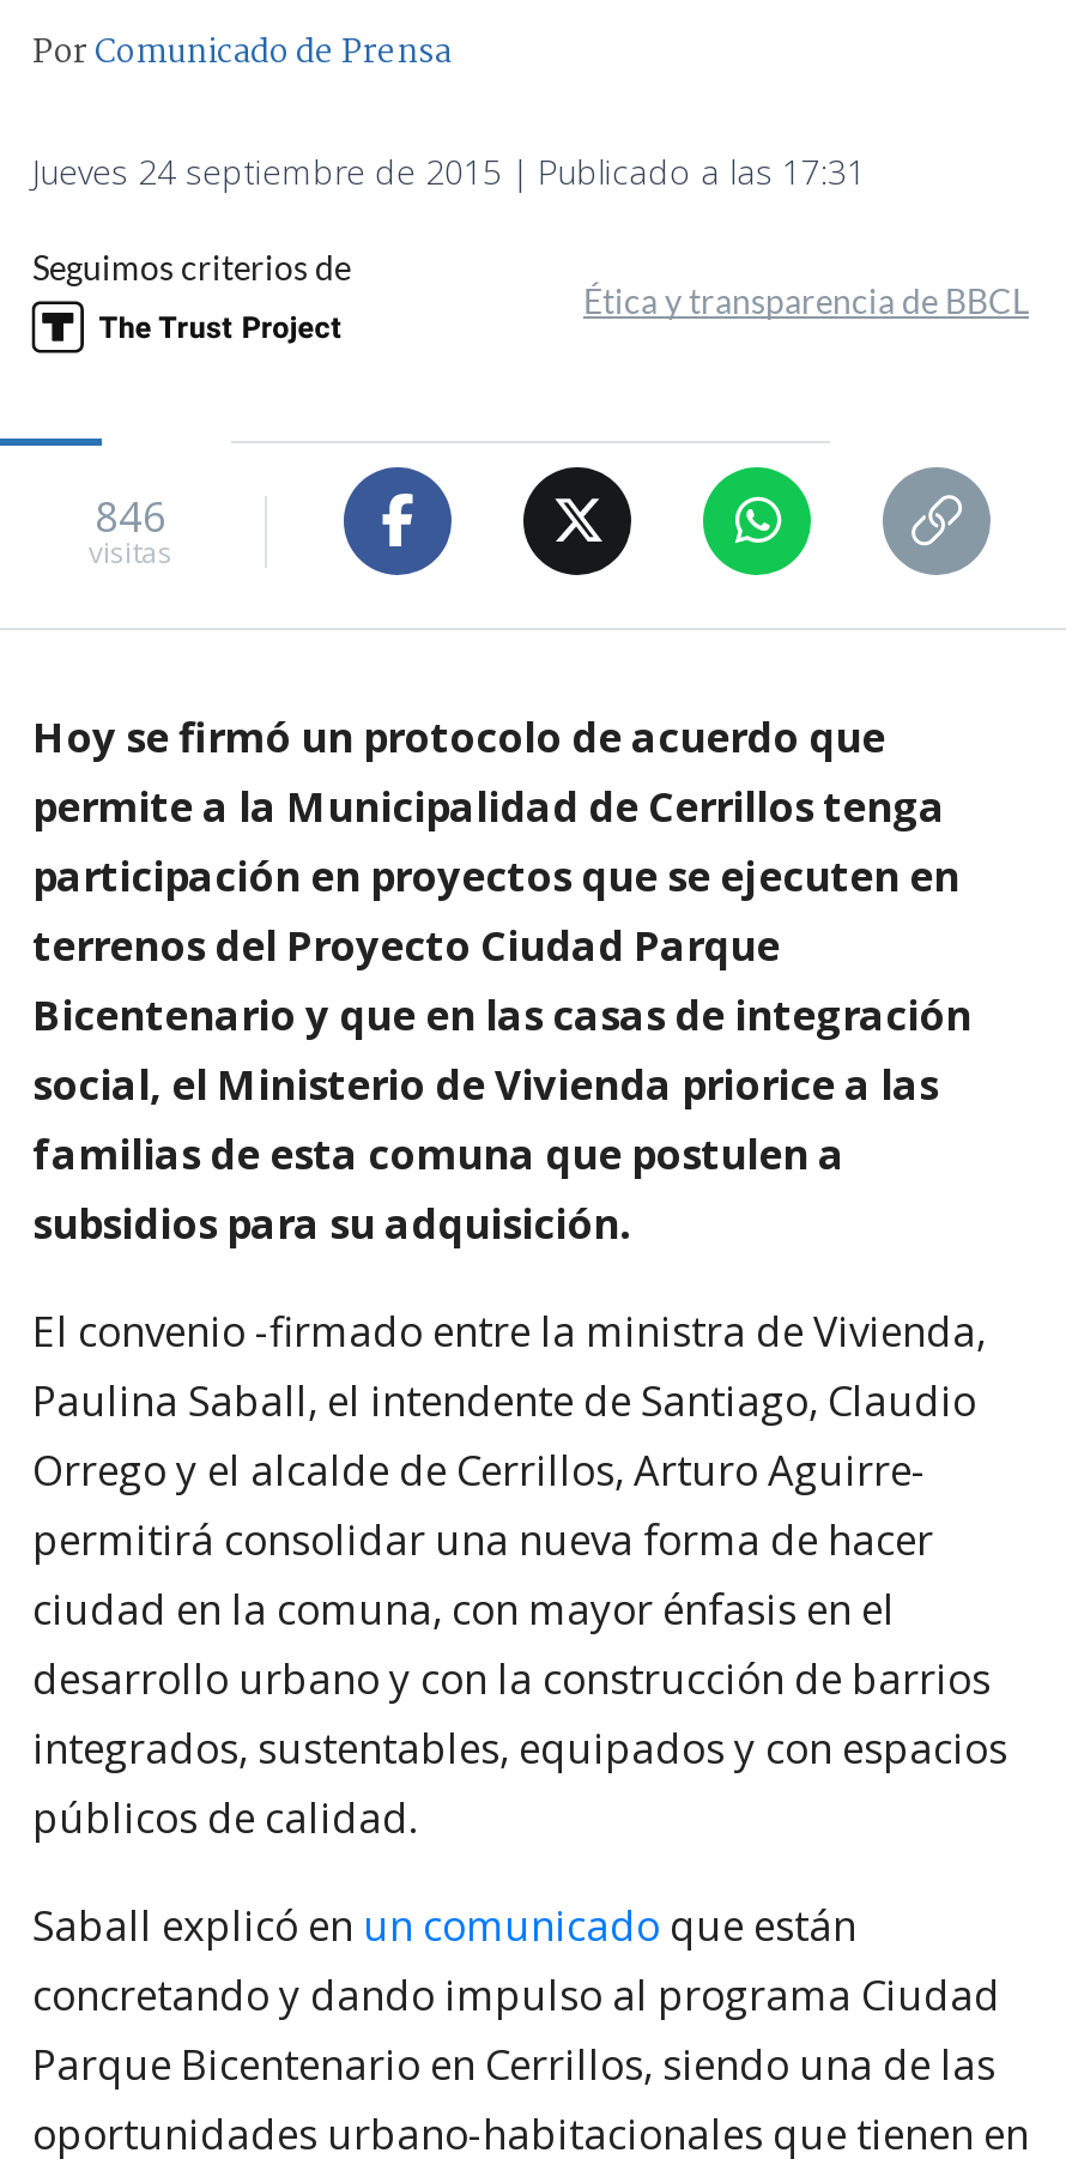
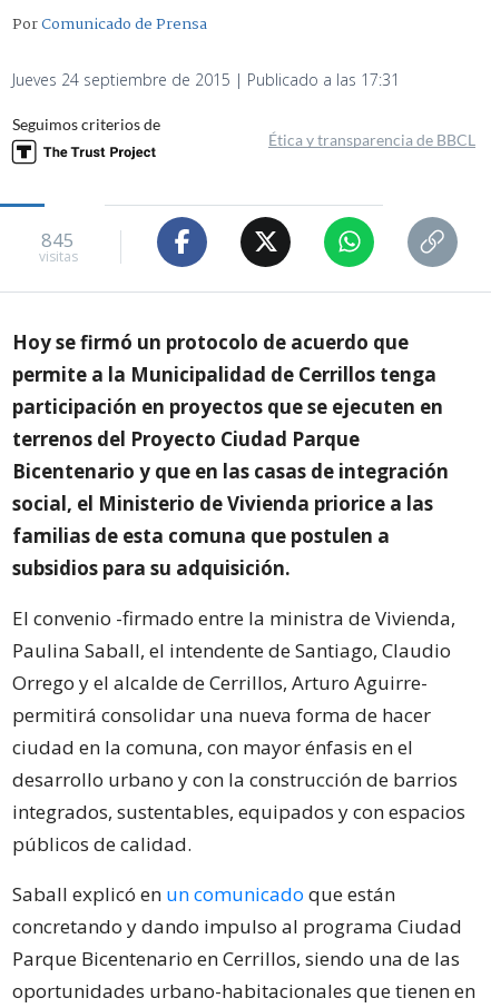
[95,490,166,545] 846 -> [41,227,75,253] 845

